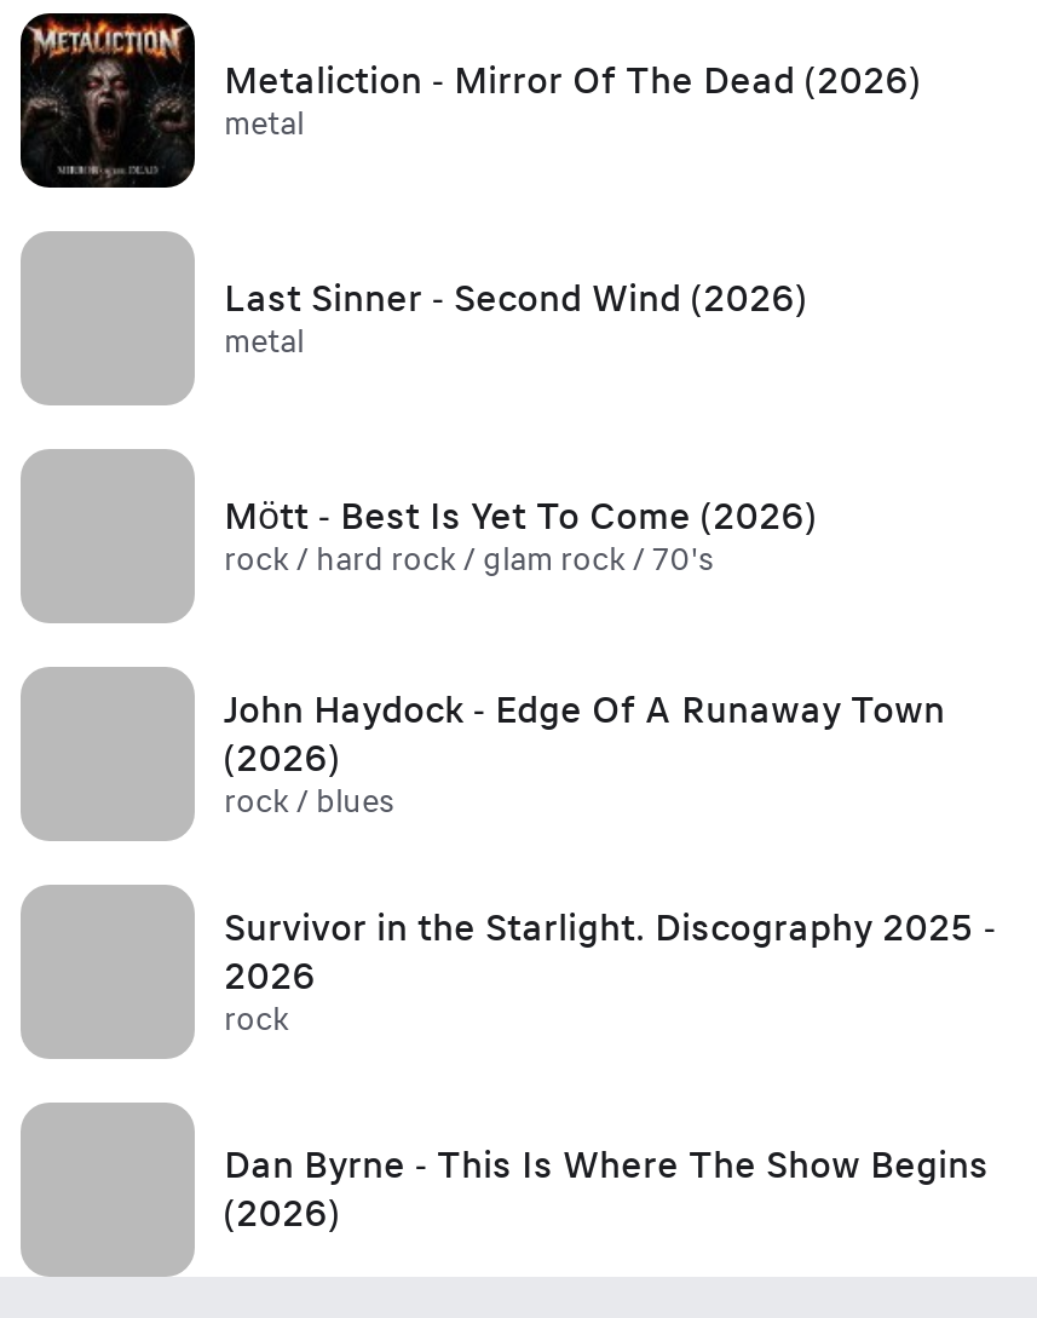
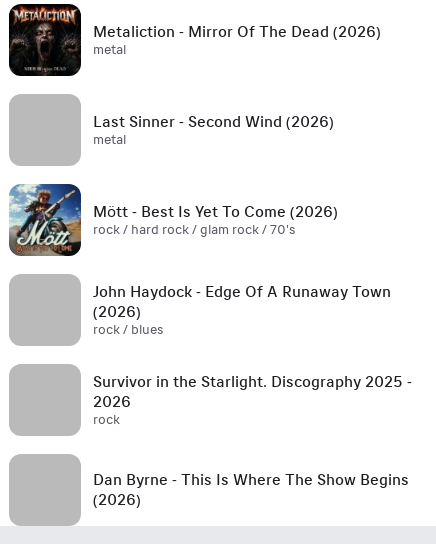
none -> [9,184,81,256] [image]

